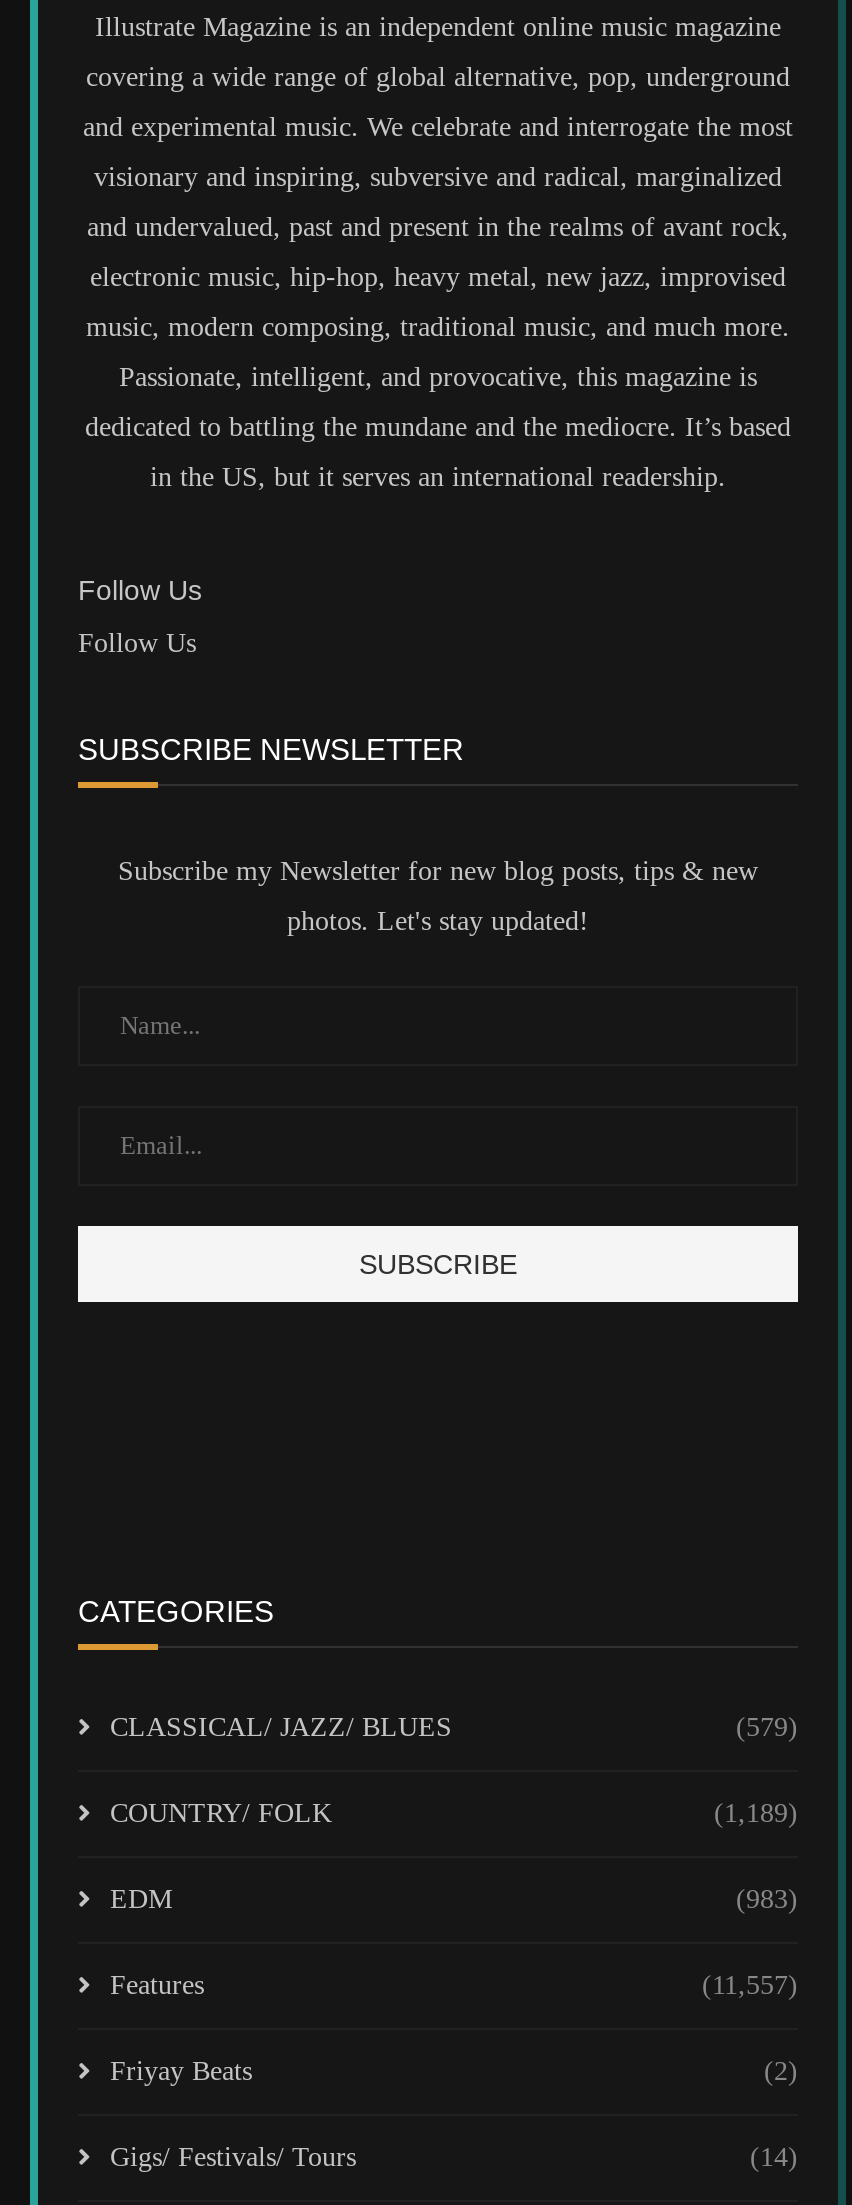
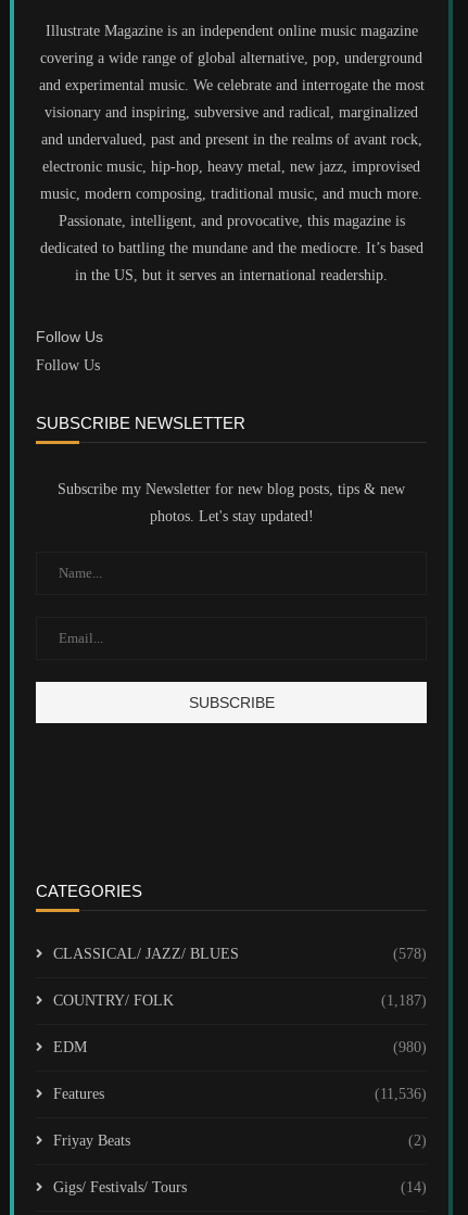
[736,1711,798,1741] (579) -> [393,945,427,961] (578)
[714,1797,798,1827] (1,189) -> [381,992,427,1008] (1,187)
[736,1883,798,1913] (983) -> [393,1039,427,1055] (980)
[702,1969,798,1999] (11,557) -> [375,1085,427,1102] (11,536)

